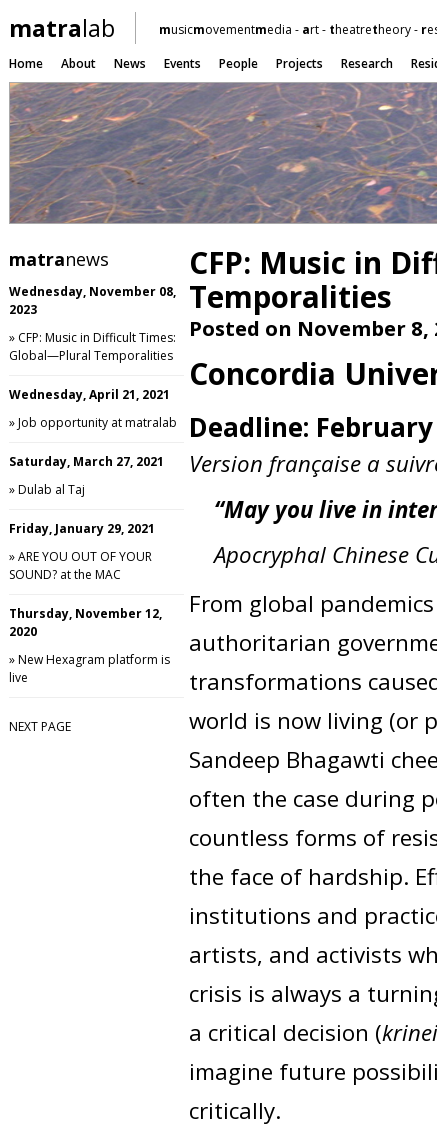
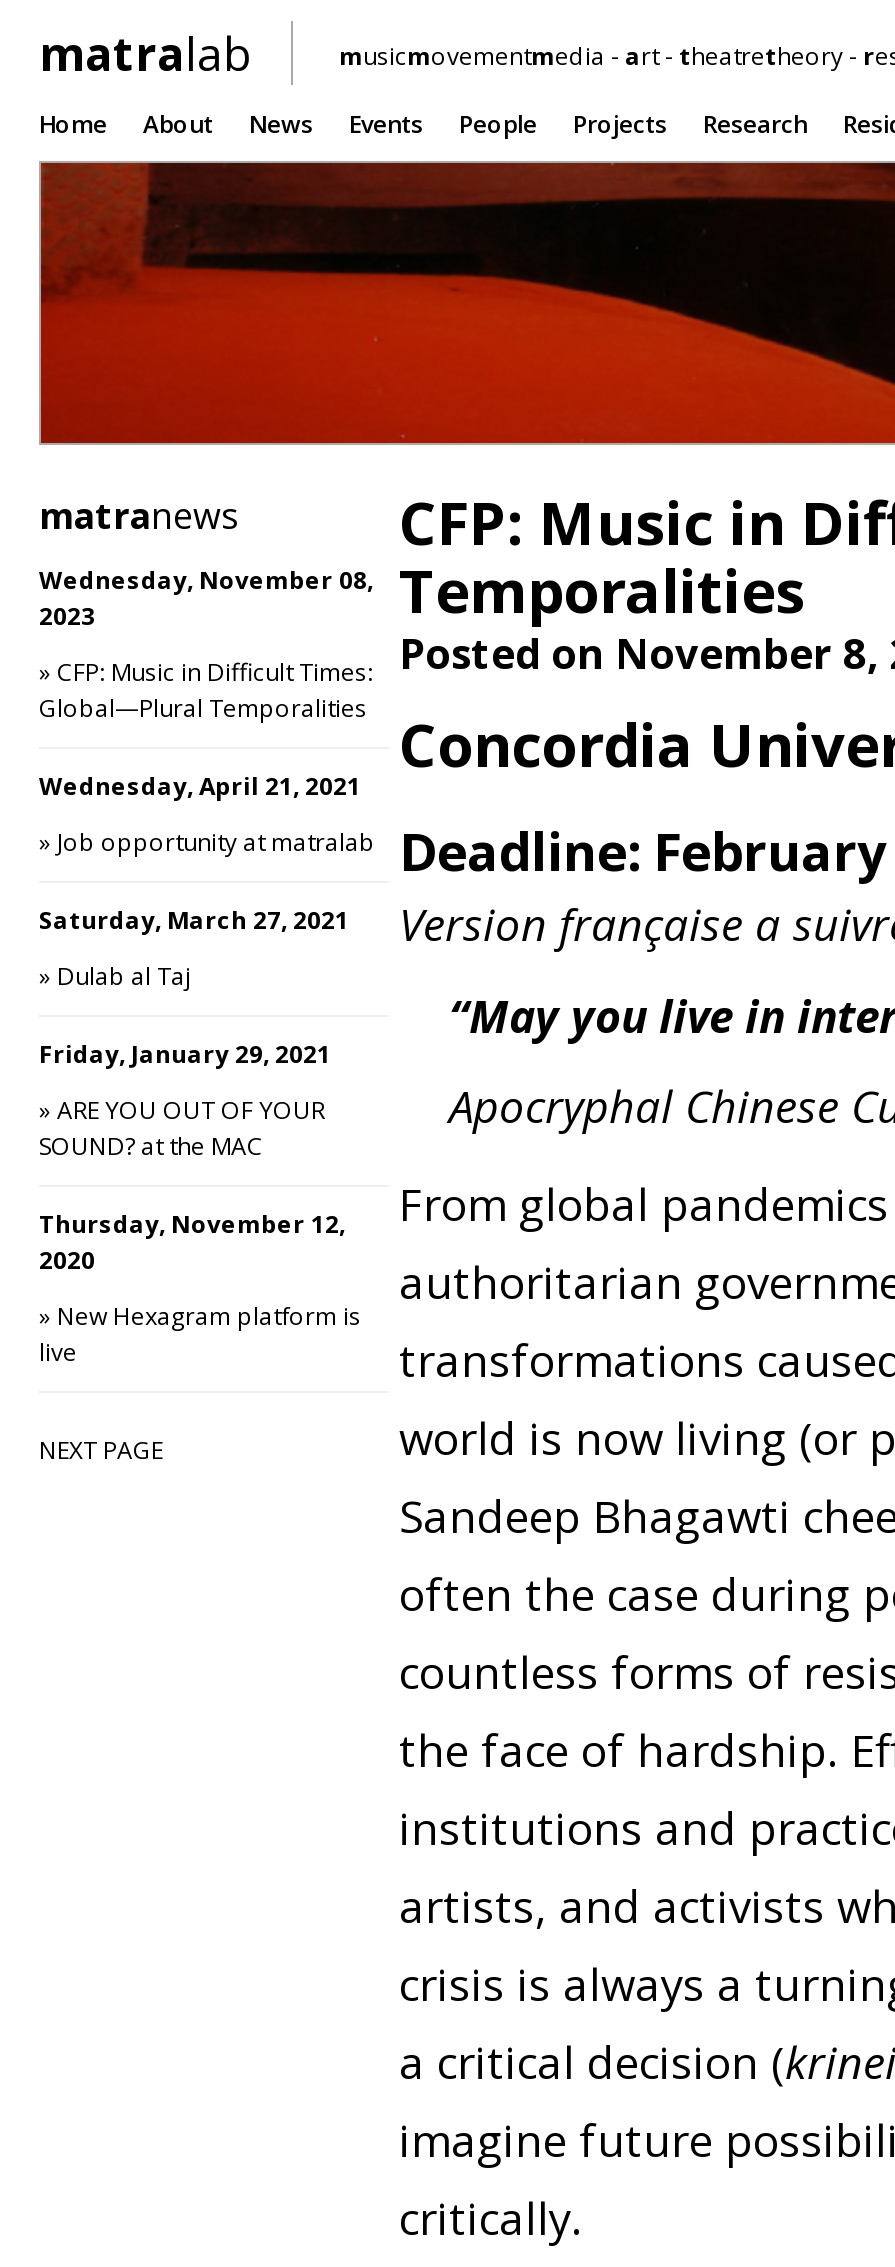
[9,82,434,224] [image] -> [39,161,889,445] [image]

